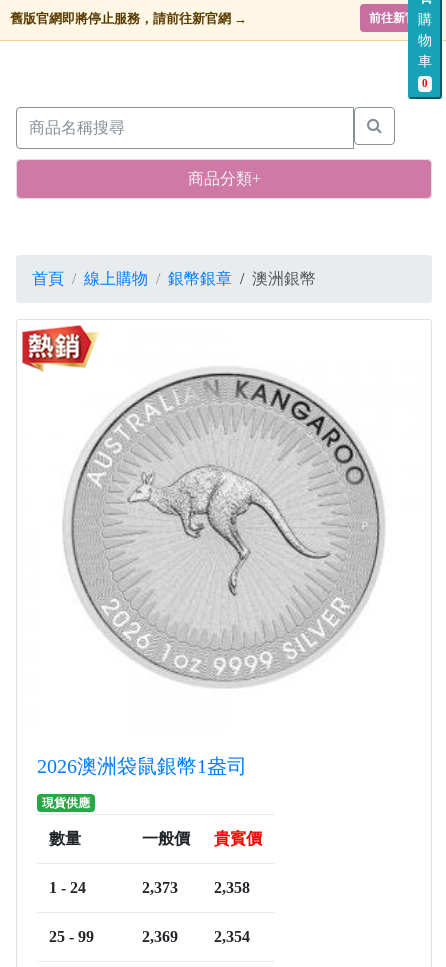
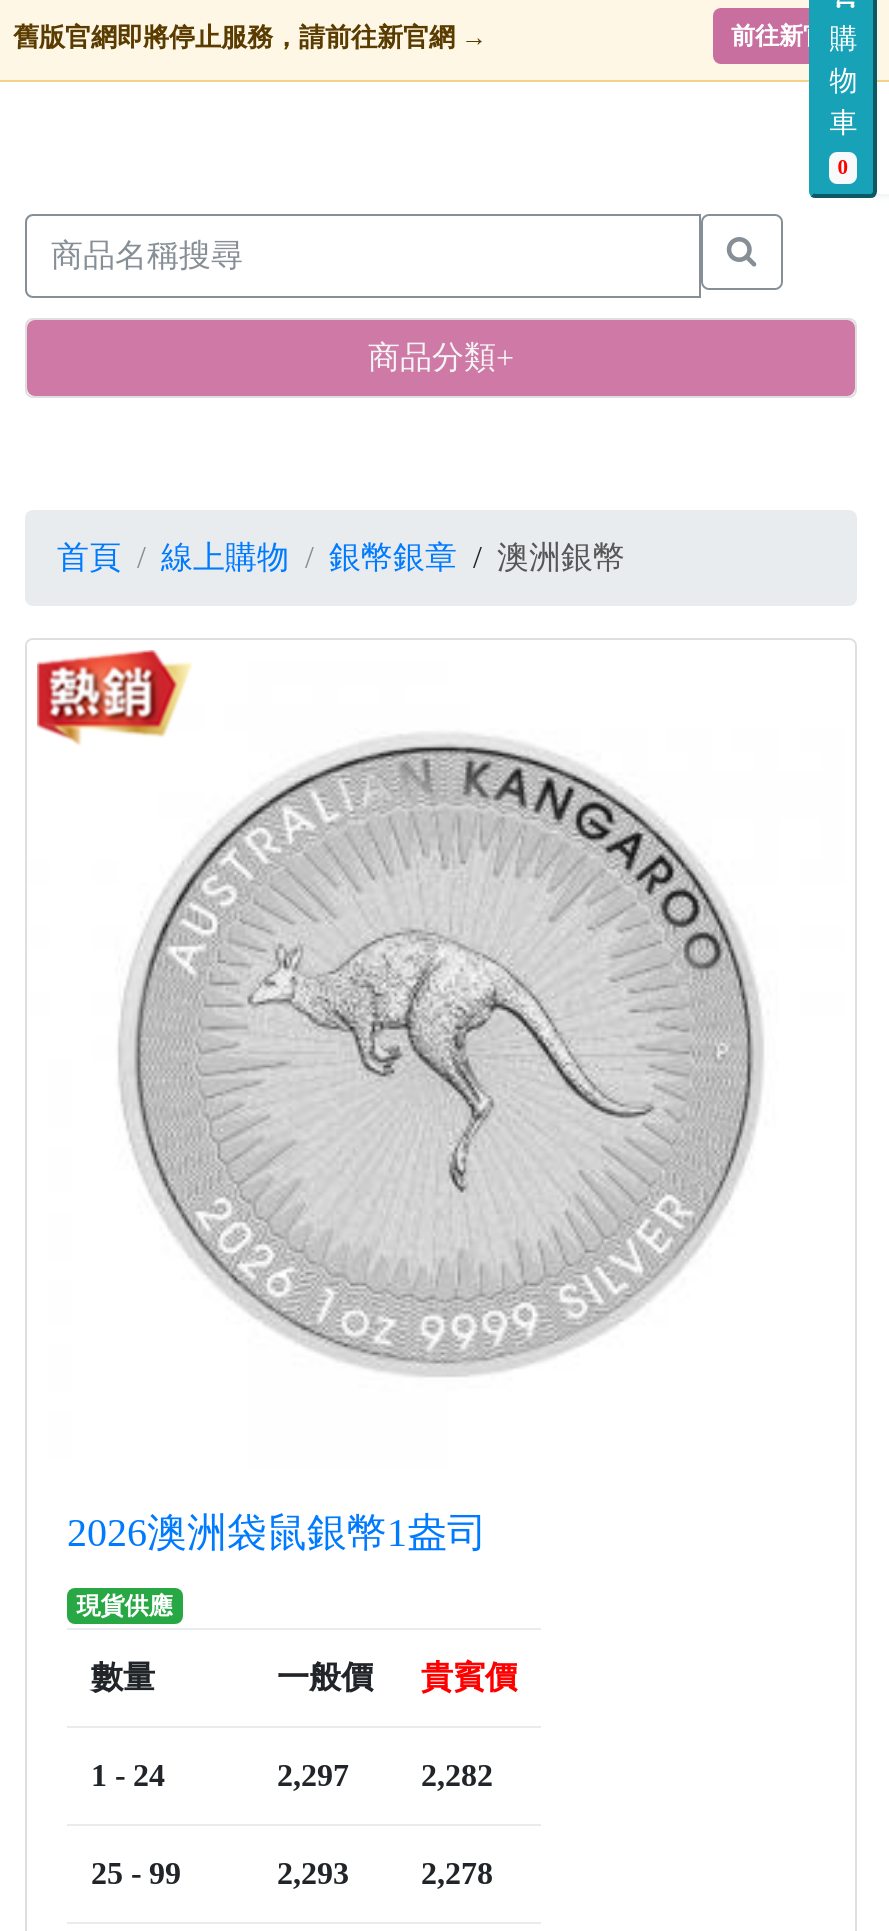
[142,879,178,896] 2,373 -> [277,1759,349,1793] 2,297
[214,879,250,896] 2,358 -> [421,1759,493,1793] 2,282
[142,928,178,945] 2,369 -> [277,1857,349,1891] 2,293
[214,928,250,945] 2,354 -> [421,1857,493,1891] 2,278

